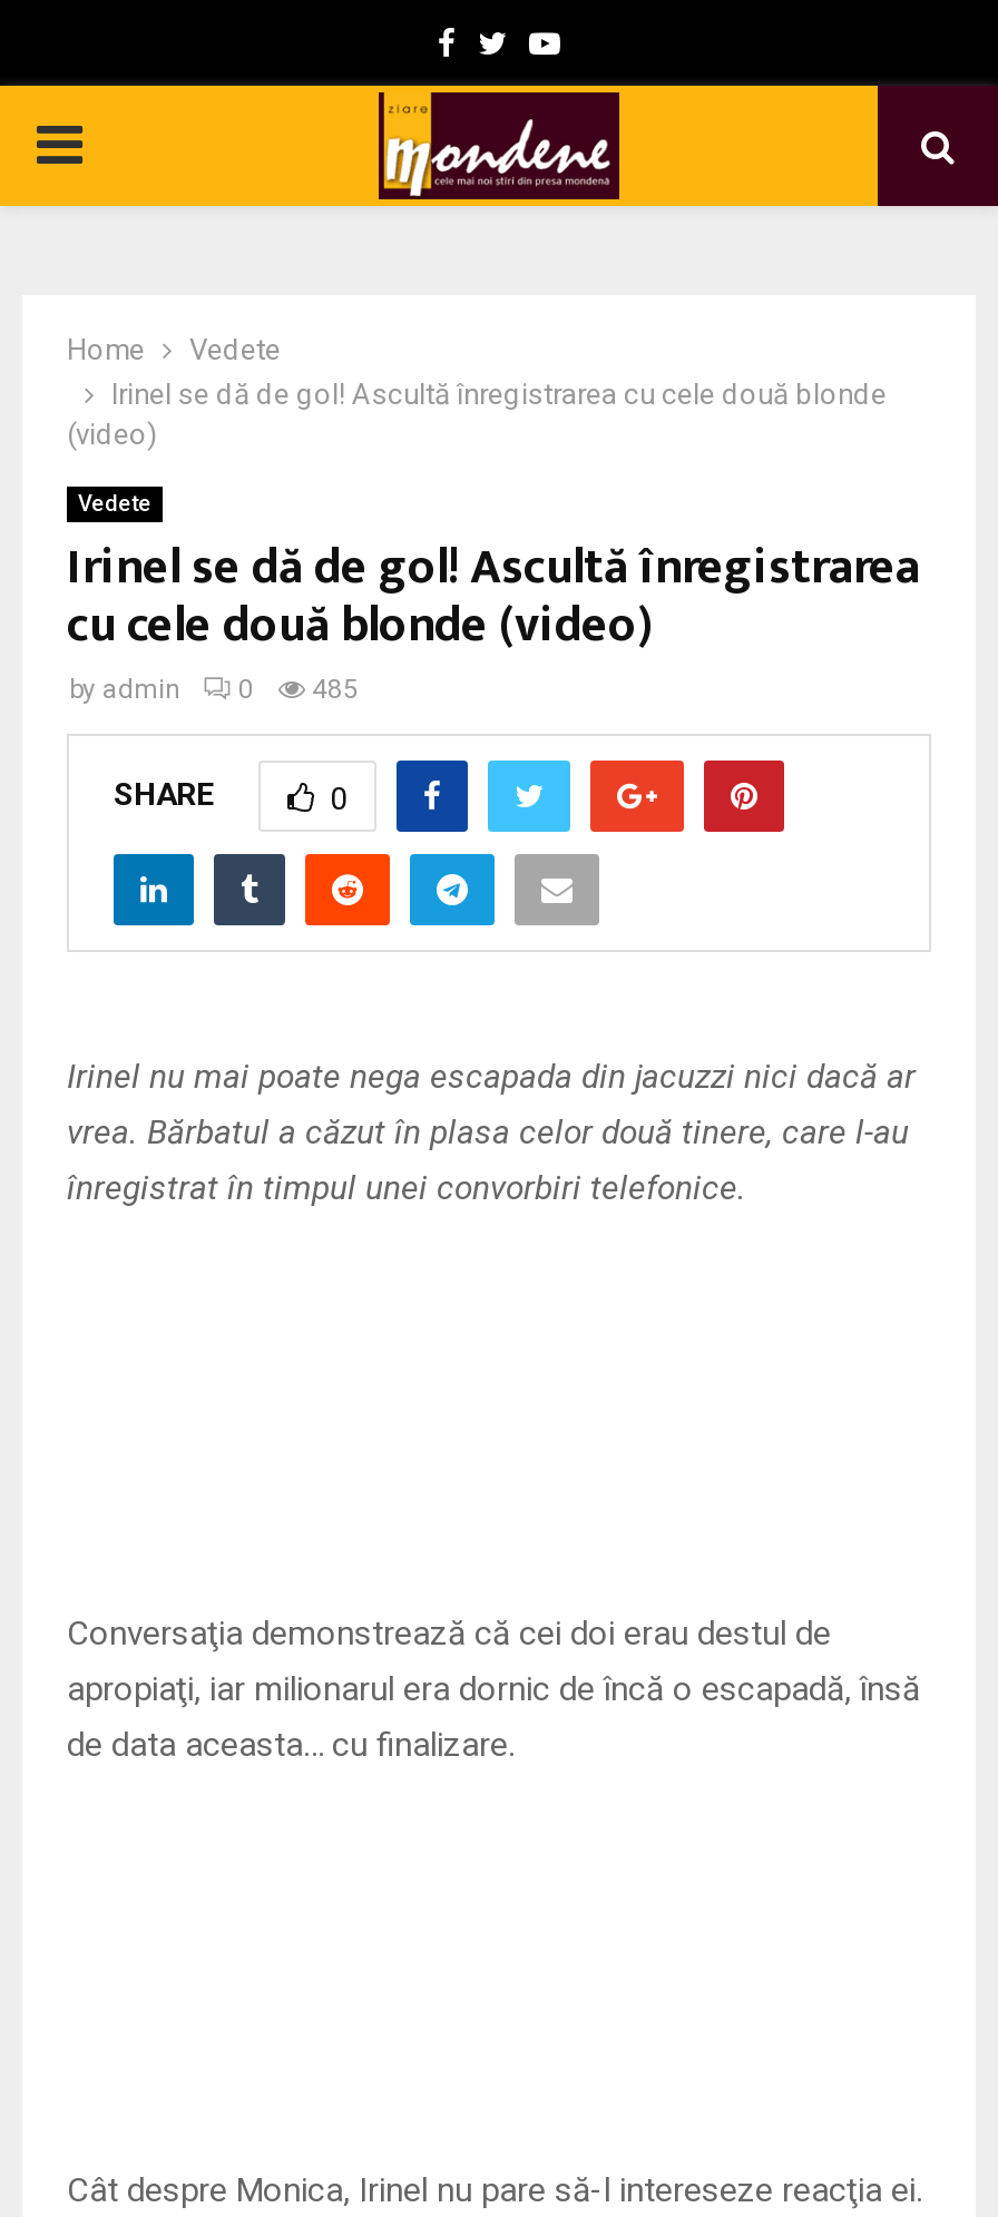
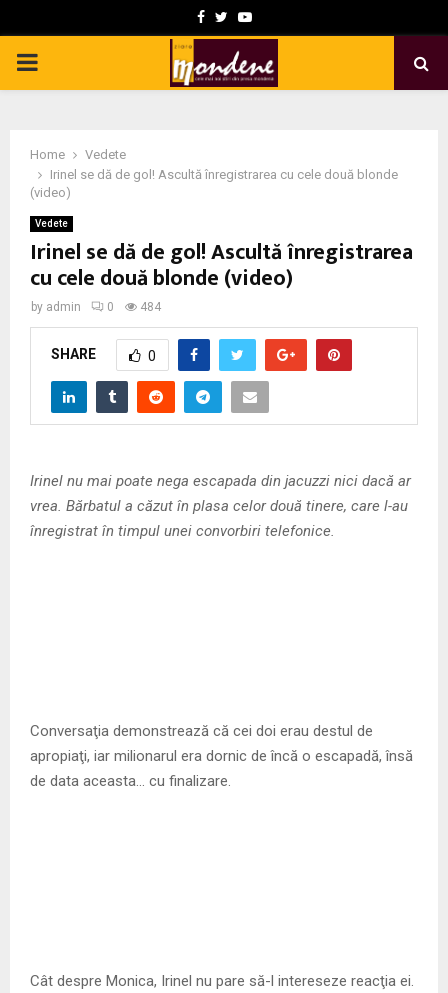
[69,674,359,705] by admin 0 485 -> [31,300,161,314] by admin 0 484

